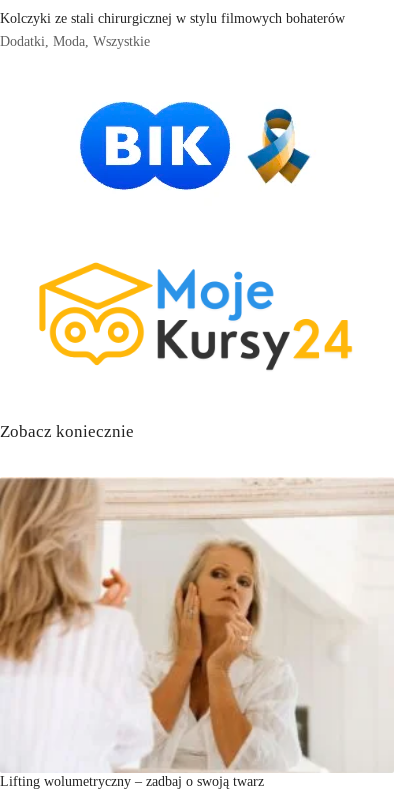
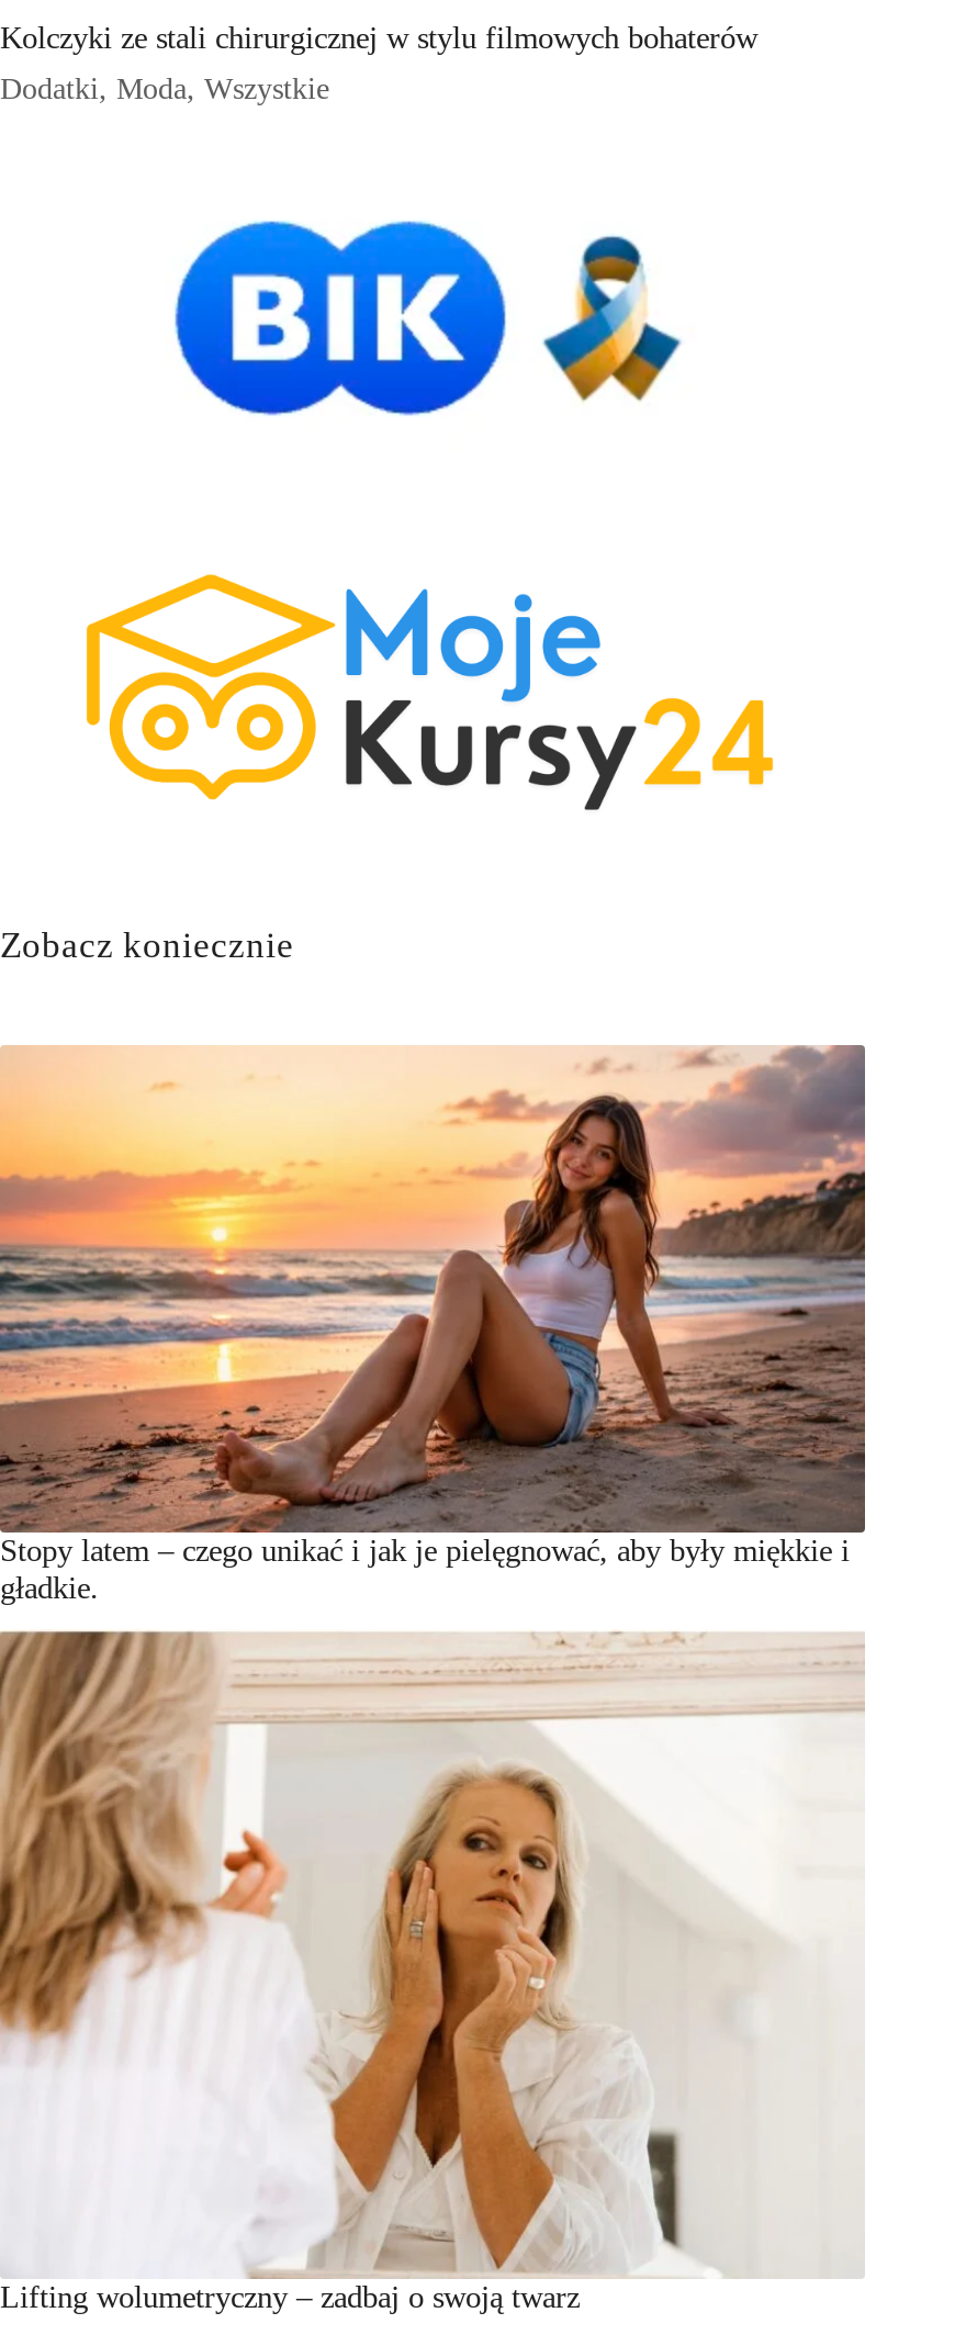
none -> [0,1045,867,1605] [image] | Stopy latem – czego unikać i jak je pielęgnować, aby były miękkie i | gładkie.

